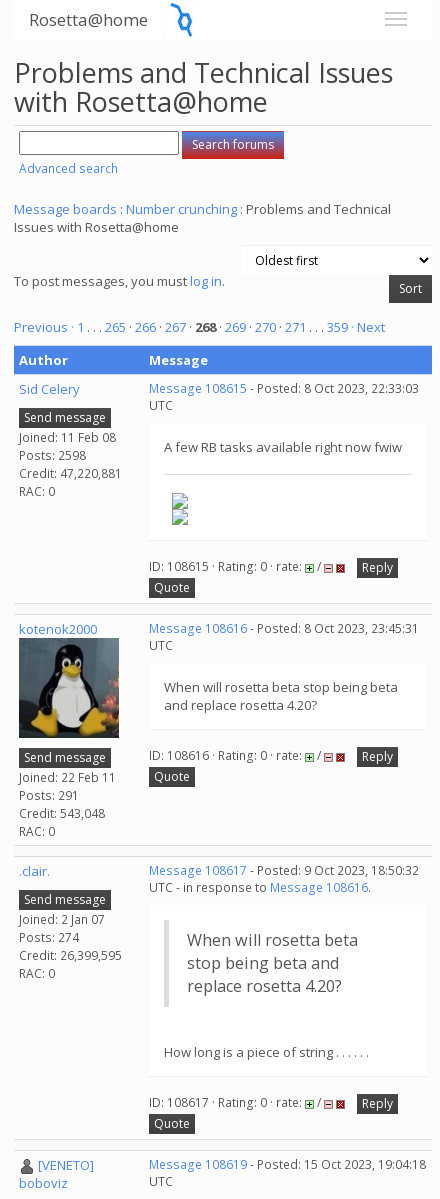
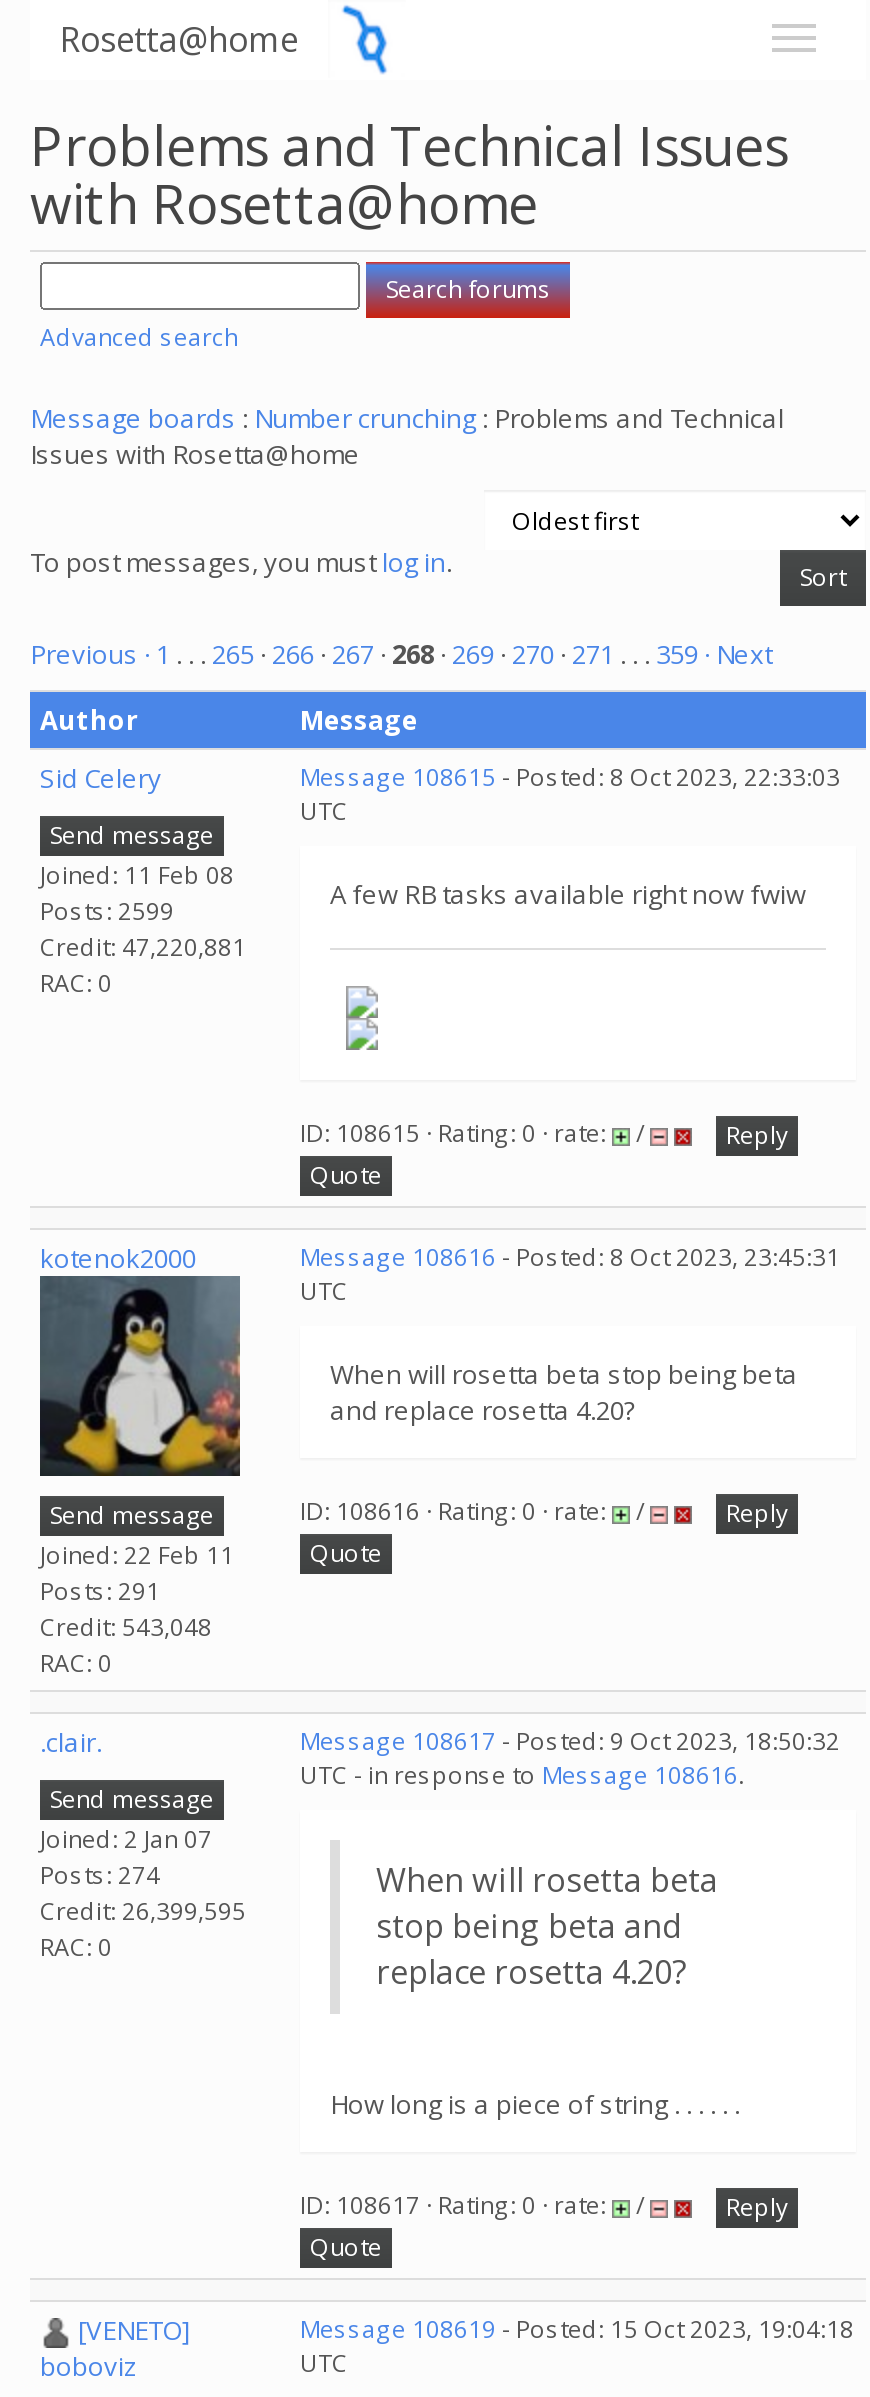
[19,447,86,464] Posts: 2598 -> [40,894,174,928] Posts: 2599

